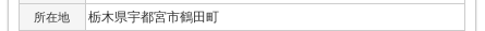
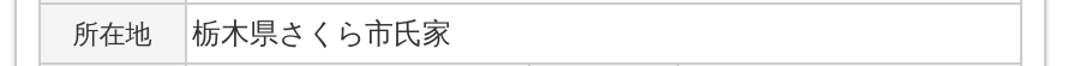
[88,9,219,24] 栃木県宇都宮市鶴田町 -> [192,17,451,51] 栃木県さくら市氏家

